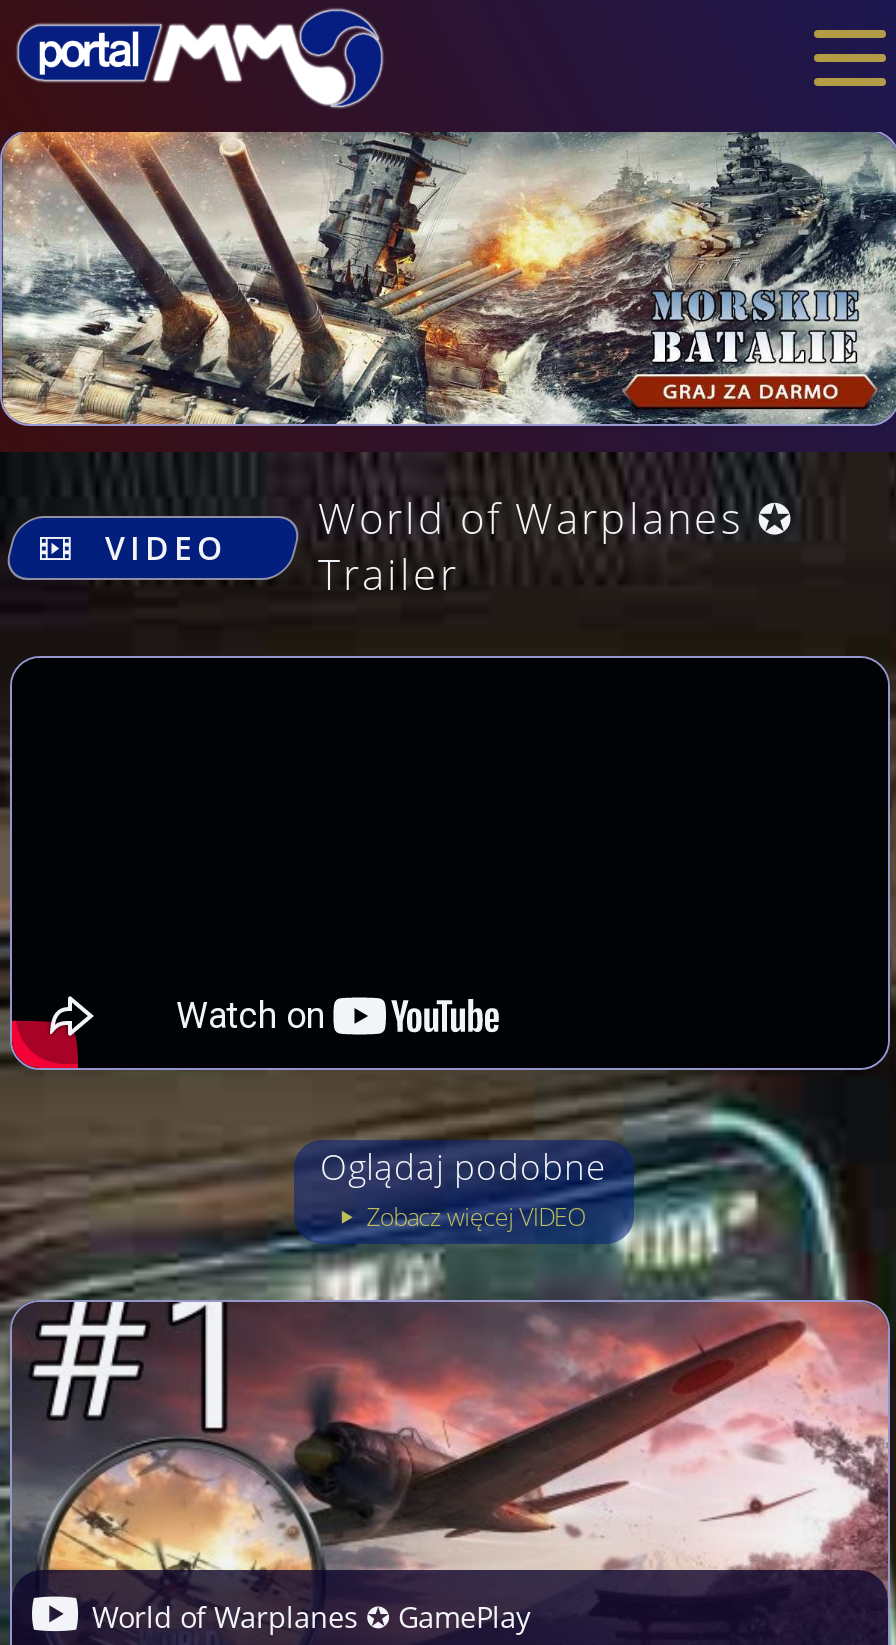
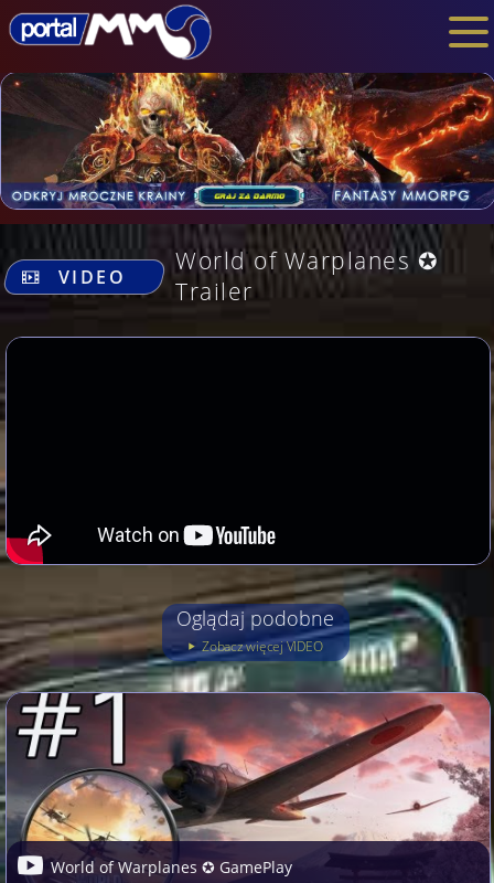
[6,130,890,426] [image] -> [3,72,491,210] [image]

